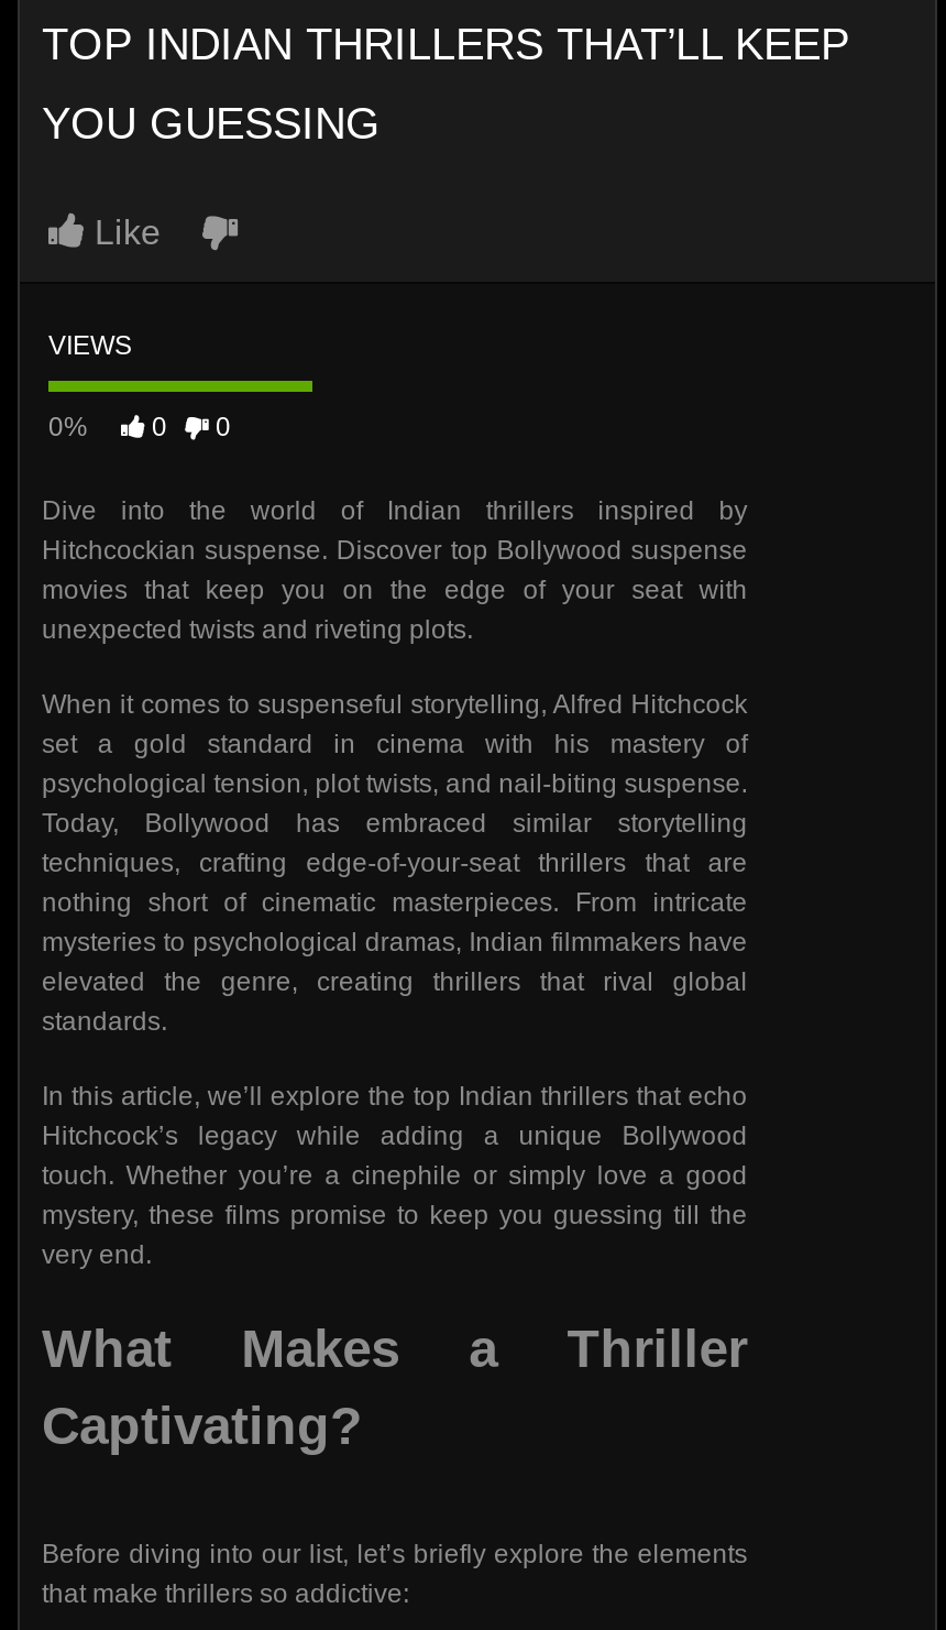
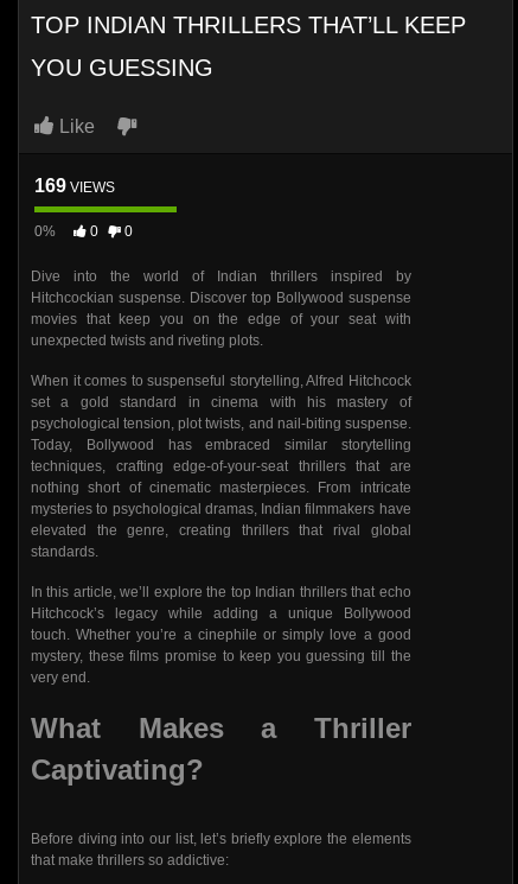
[48,330,132,361] VIEWS -> [34,176,115,196] 169 VIEWS

